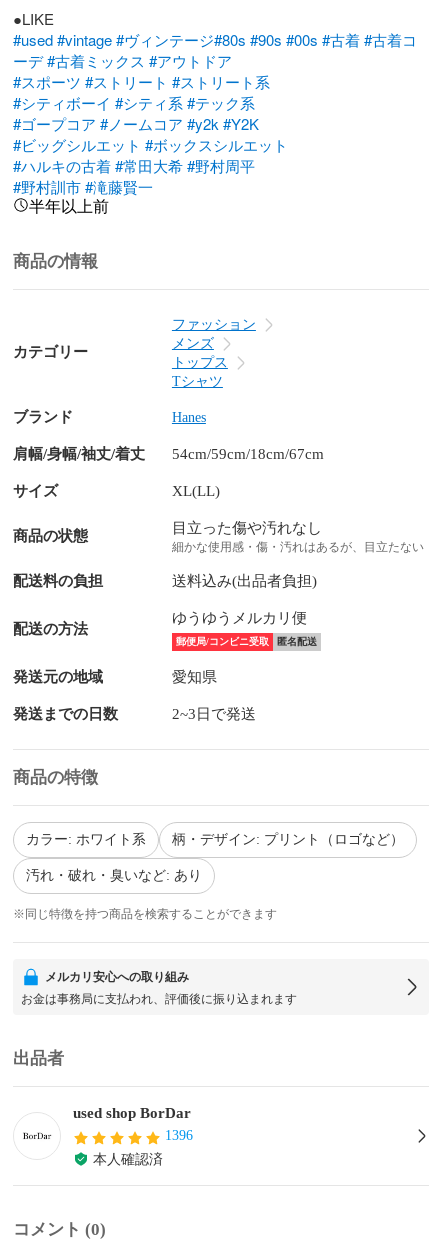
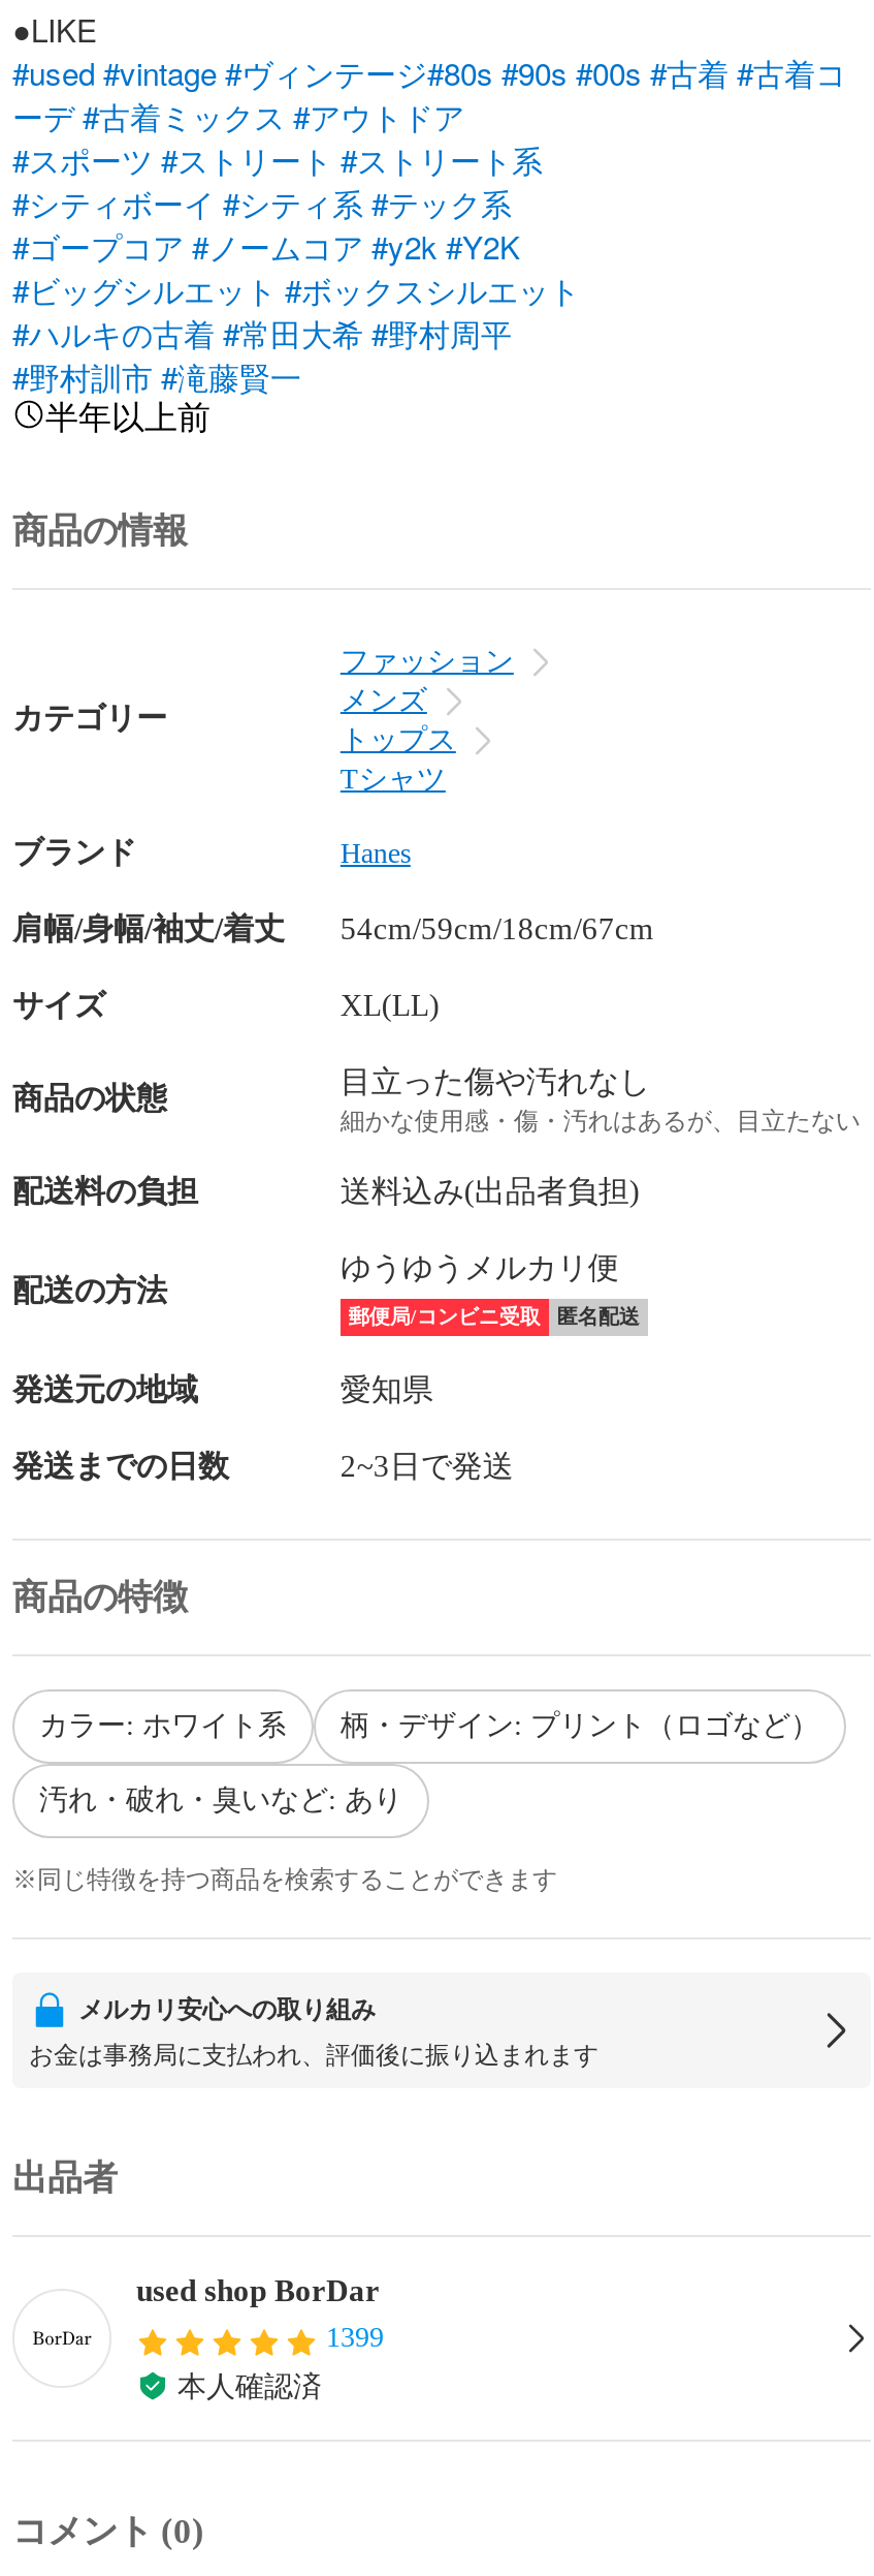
[165,1128,193,1143] 1396 -> [326,2321,384,2352] 1399

